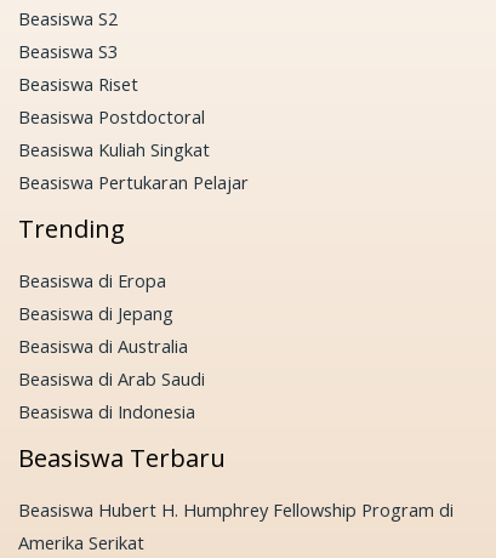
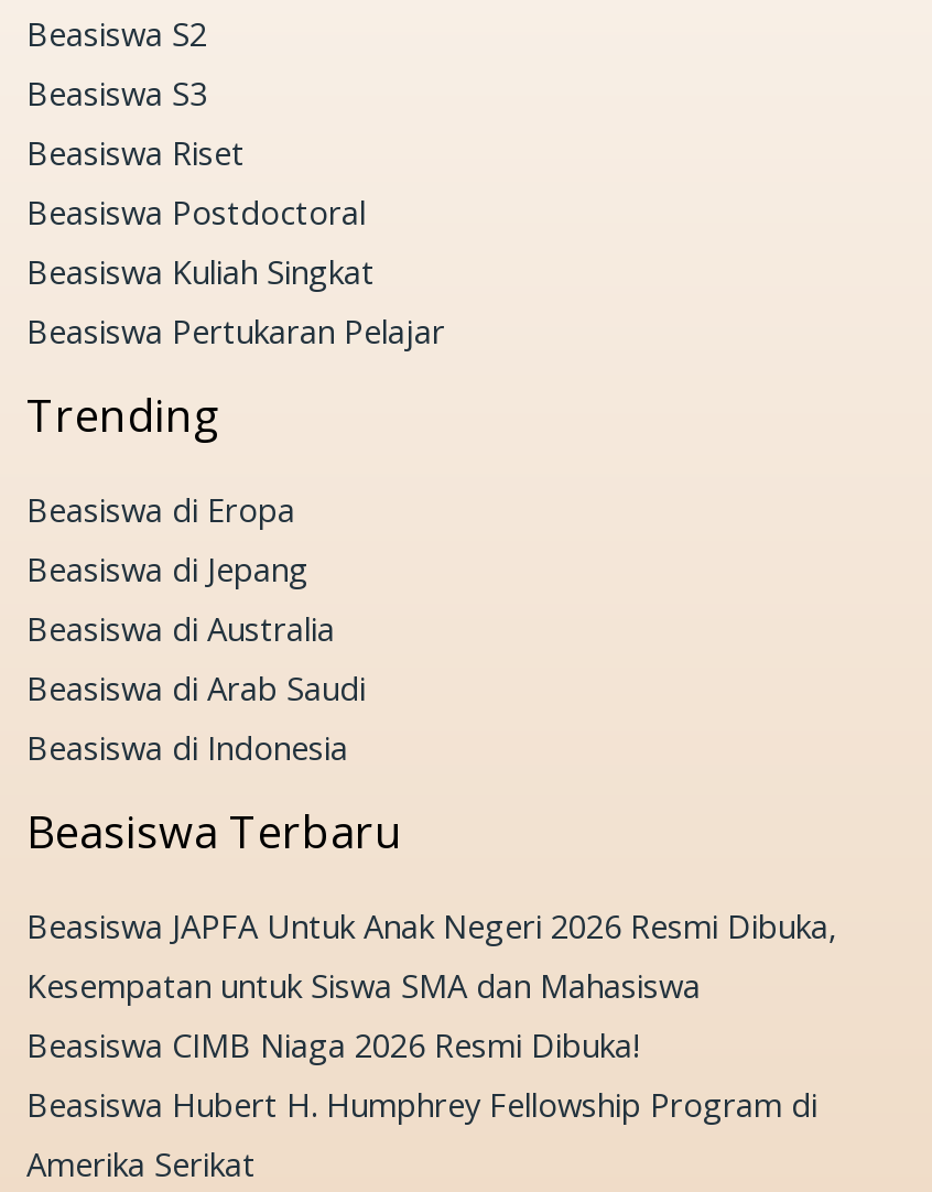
none -> [26,903,837,1066] Beasiswa JAPFA Untuk Anak Negeri 2026 Resmi Dibuka, | Kesempatan untuk Siswa SMA dan Mahasiswa | Beasiswa CIMB Niaga 2026 Resmi Dibuka!

